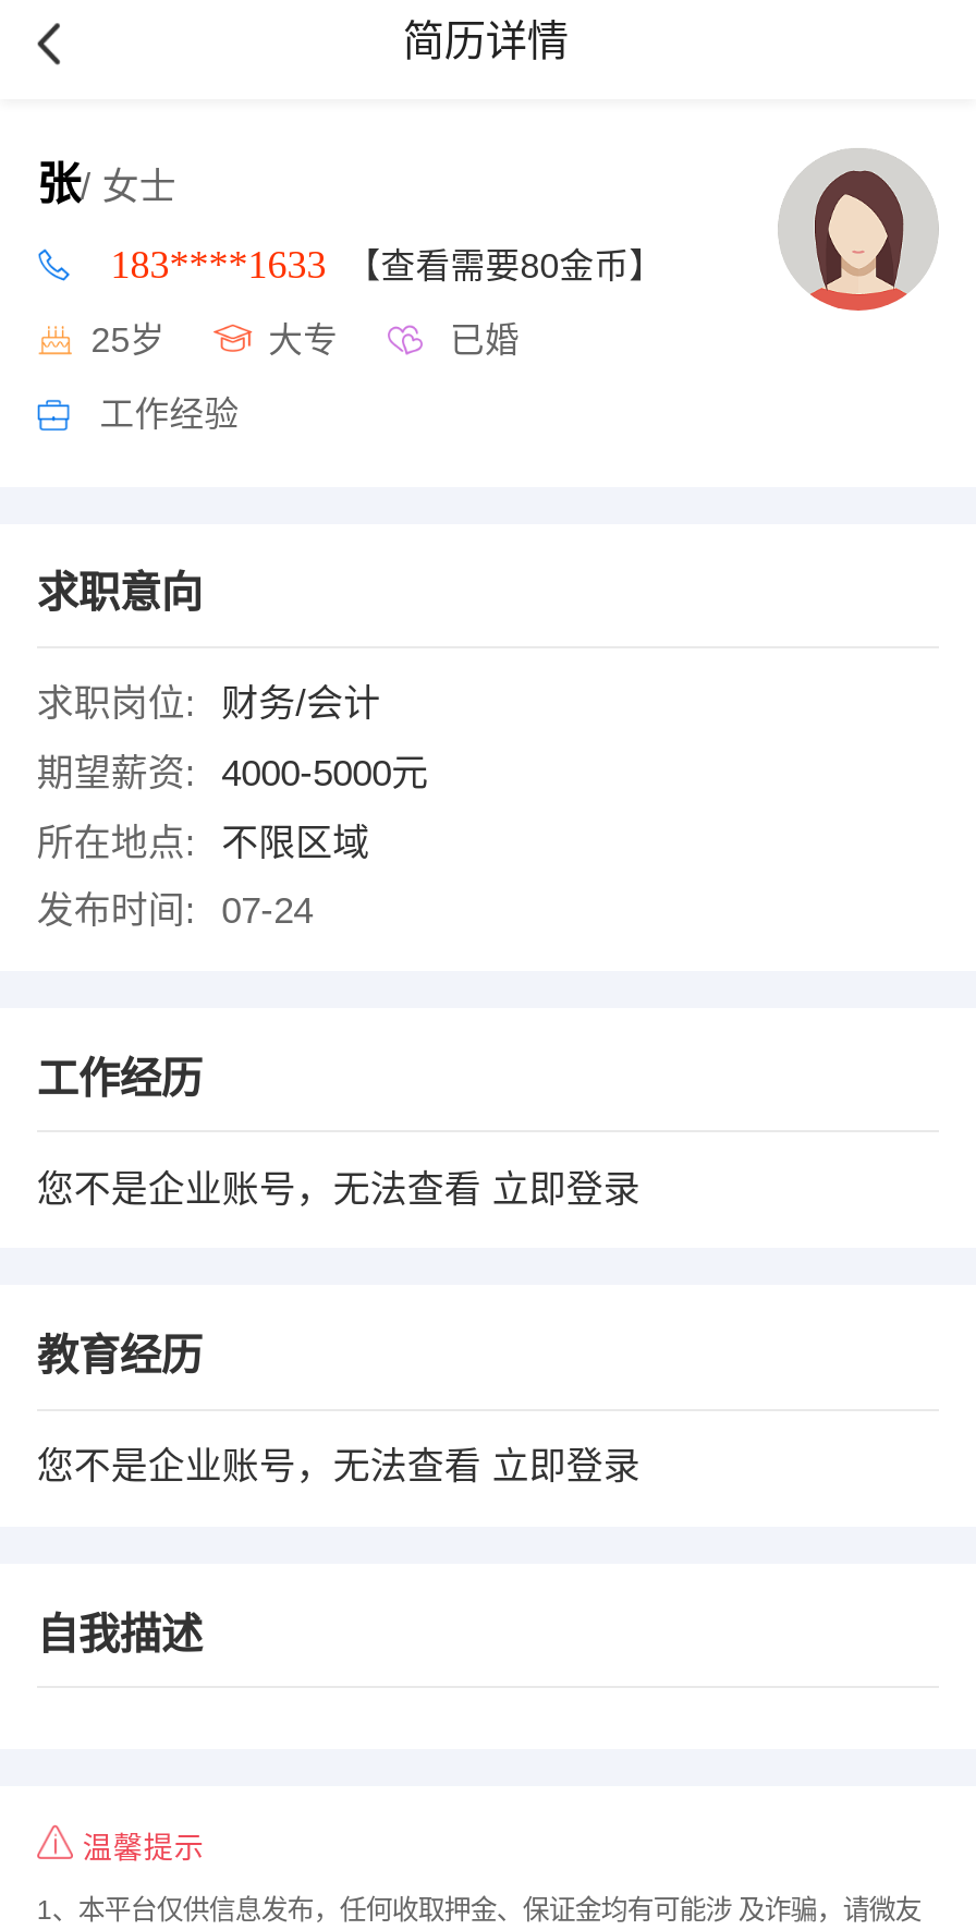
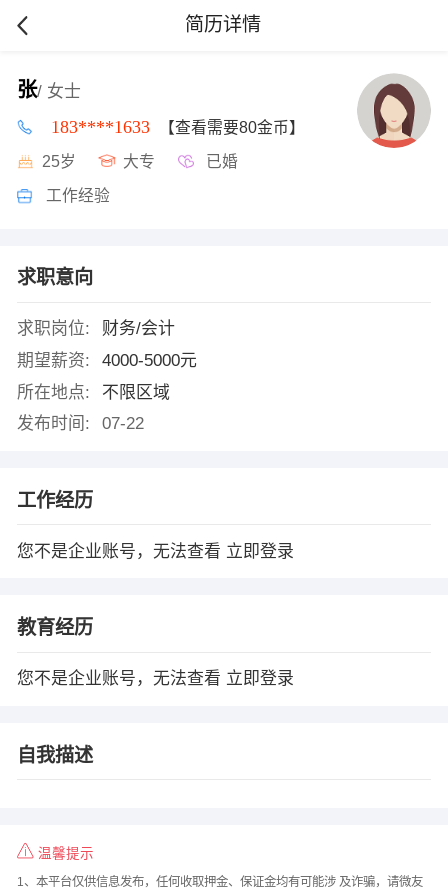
[37,891,313,932] 发布时间: 07-24 -> [17,414,144,433] 发布时间: 07-22

